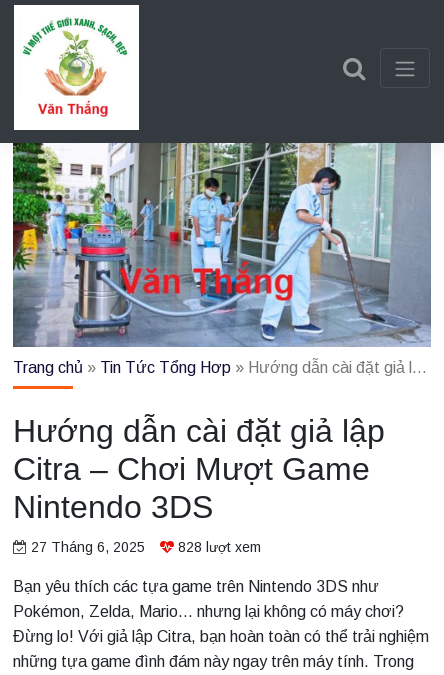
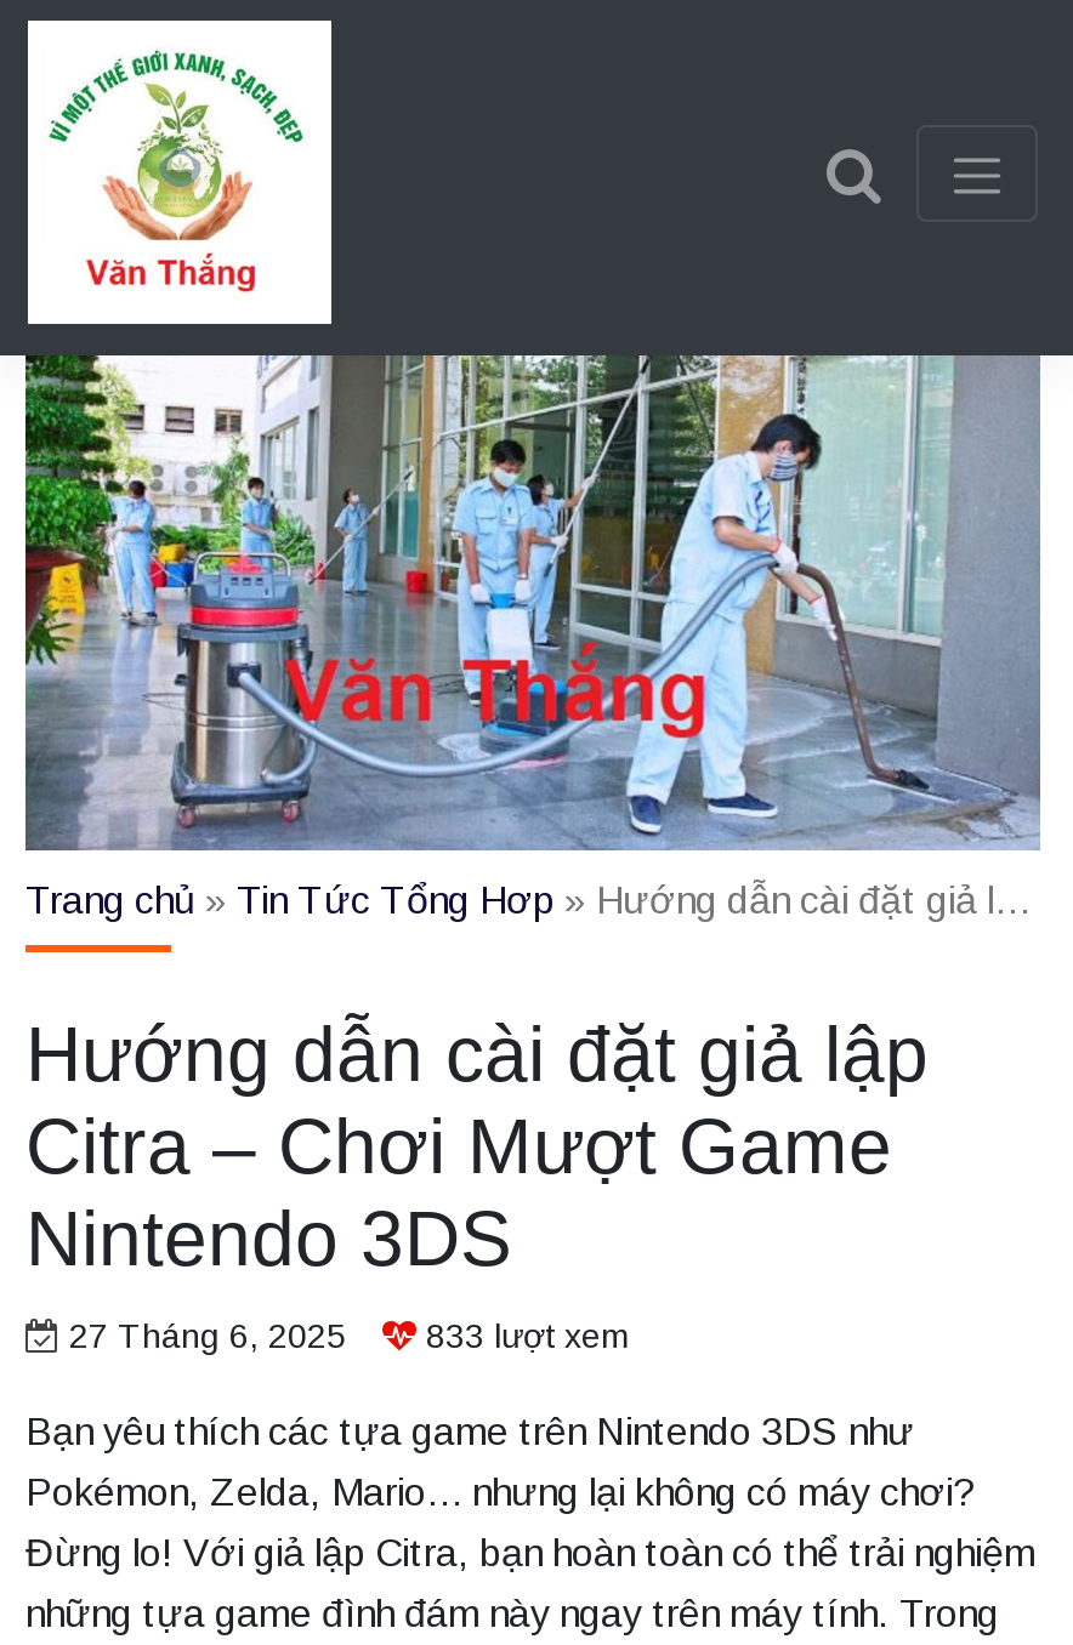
[178,539,261,555] 828 lượt xem -> [426,1315,628,1354] 833 lượt xem

